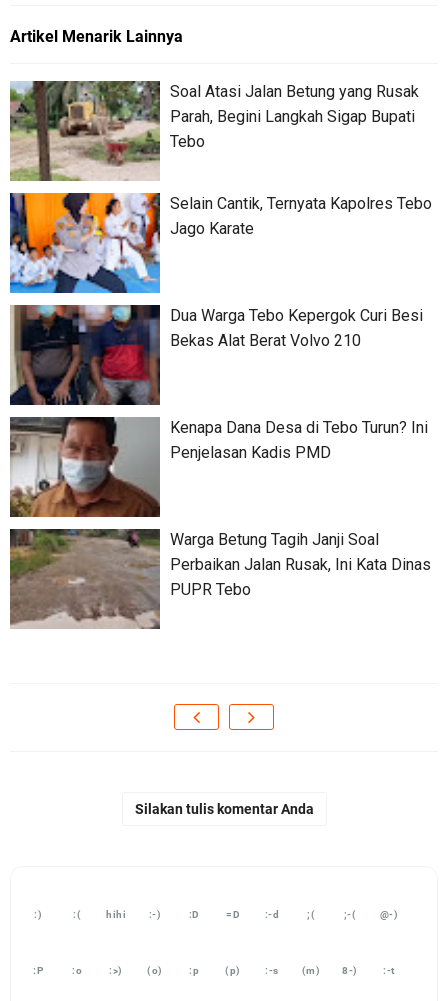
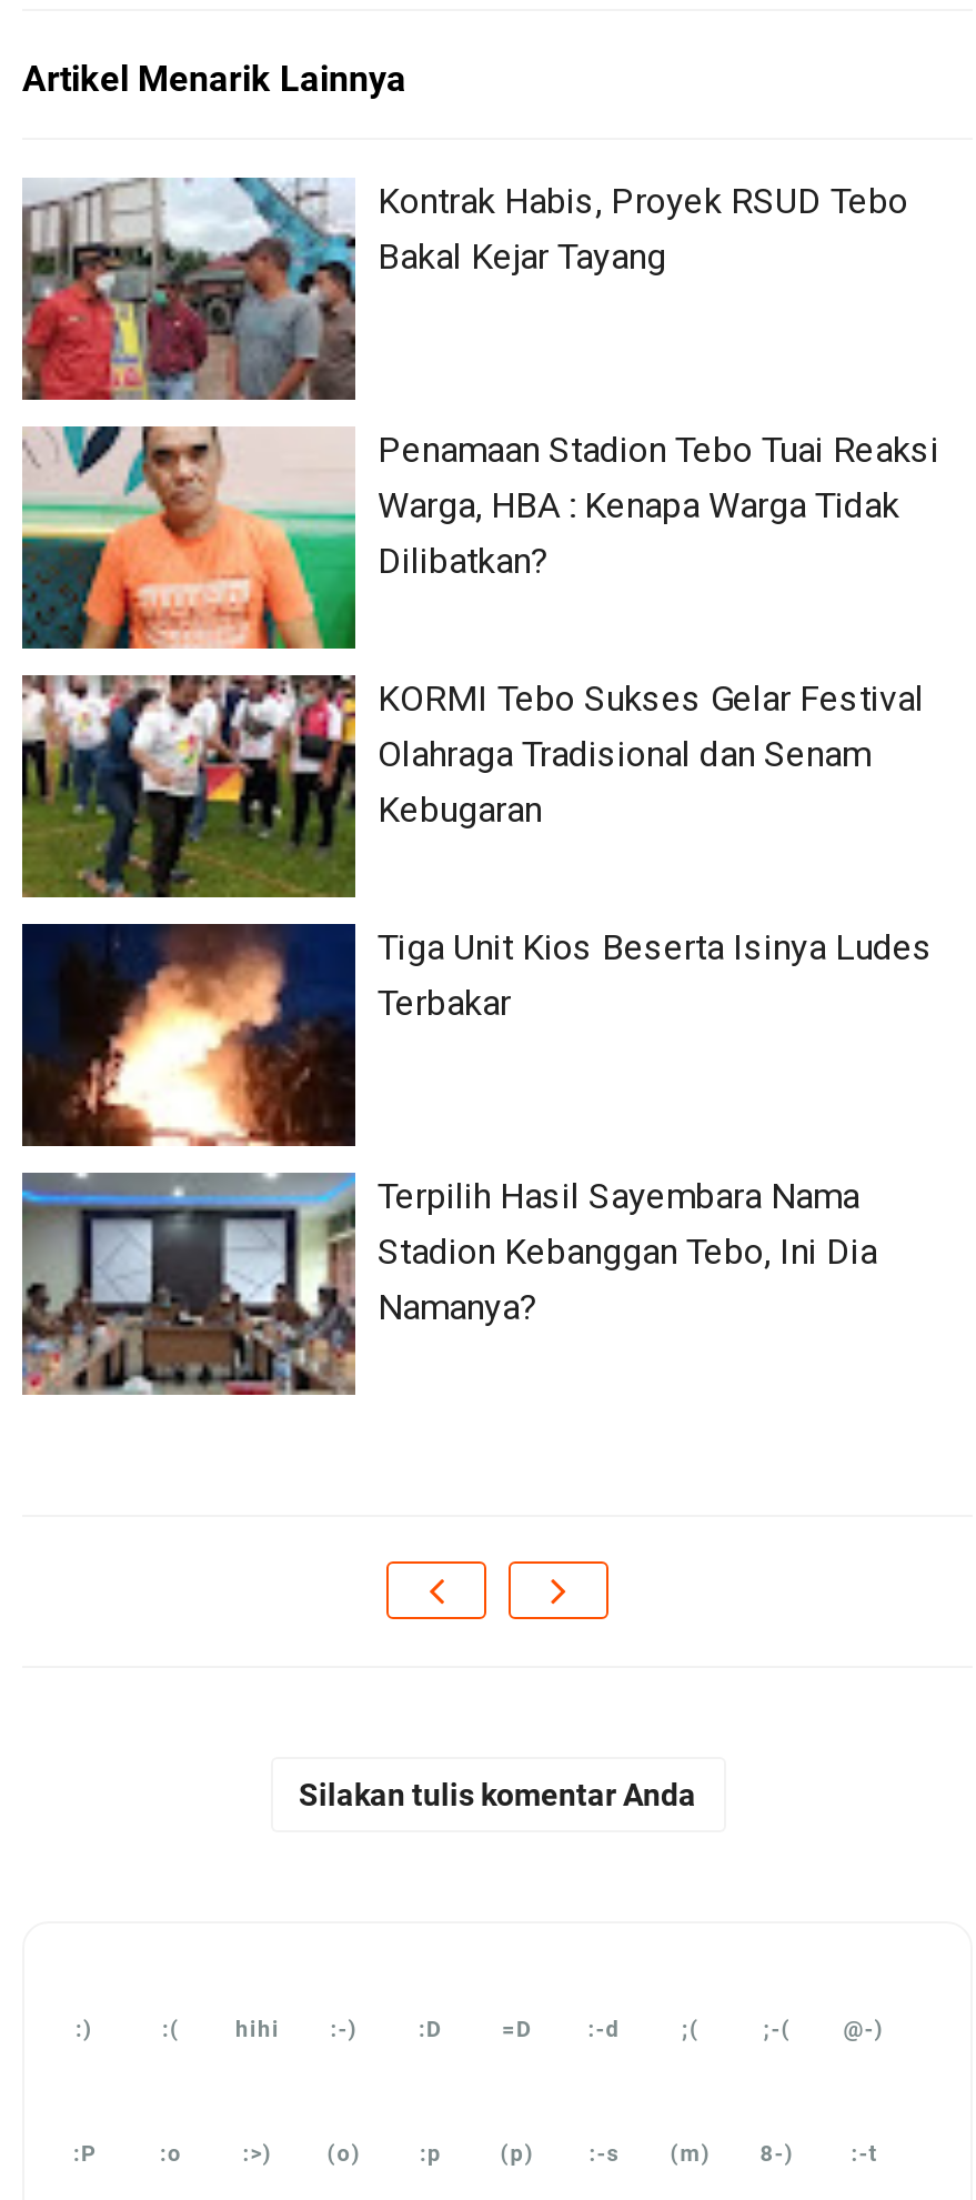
[10,80,419,182] [image] | Soal Atasi Jalan Betung yang Rusak | Parah, Begini Langkah Sigap Bupati | Tebo -> [22,175,908,402] [image] | Kontrak Habis, Proyek RSUD Tebo | Bakal Kejar Tayang
[9,192,432,294] [image] | Selain Cantik, Ternyata Kapolres Tebo | Jago Karate -> [20,424,939,651] [image] | Penamaan Stadion Tebo Tuai Reaksi | Warga, HBA : Kenapa Warga Tidak | Dilibatkan?
[9,305,423,406] [image] | Dua Warga Tebo Kepergok Curi Besi | Bekas Alat Berat Volvo 210 -> [20,673,924,900] [image] | KORMI Tebo Sukses Gelar Festival | Olahraga Tradisional dan Senam | Kebugaran
[9,416,428,518] [image] | Kenapa Dana Desa di Tebo Turun? Ini | Penjelasan Kadis PMD -> [20,924,933,1148] [image] | Tiga Unit Kios Beserta Isinya Ludes | Terbakar
[9,528,431,628] [image] | Warga Betung Tagih Janji Soal | Perbaikan Jalan Rusak, Ini Kata Dinas | PUPR Tebo -> [20,1173,877,1395] [image] | Terpilih Hasil Sayembara Nama | Stadion Kebanggan Tebo, Ini Dia | Namanya?

